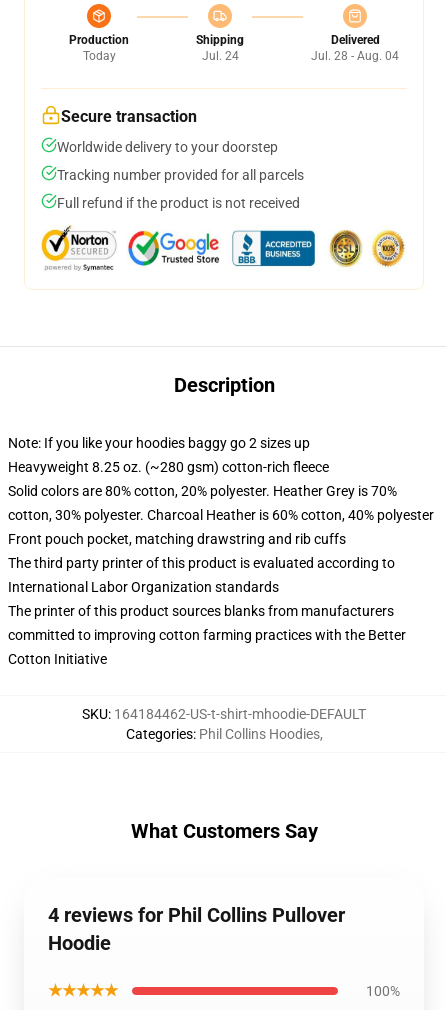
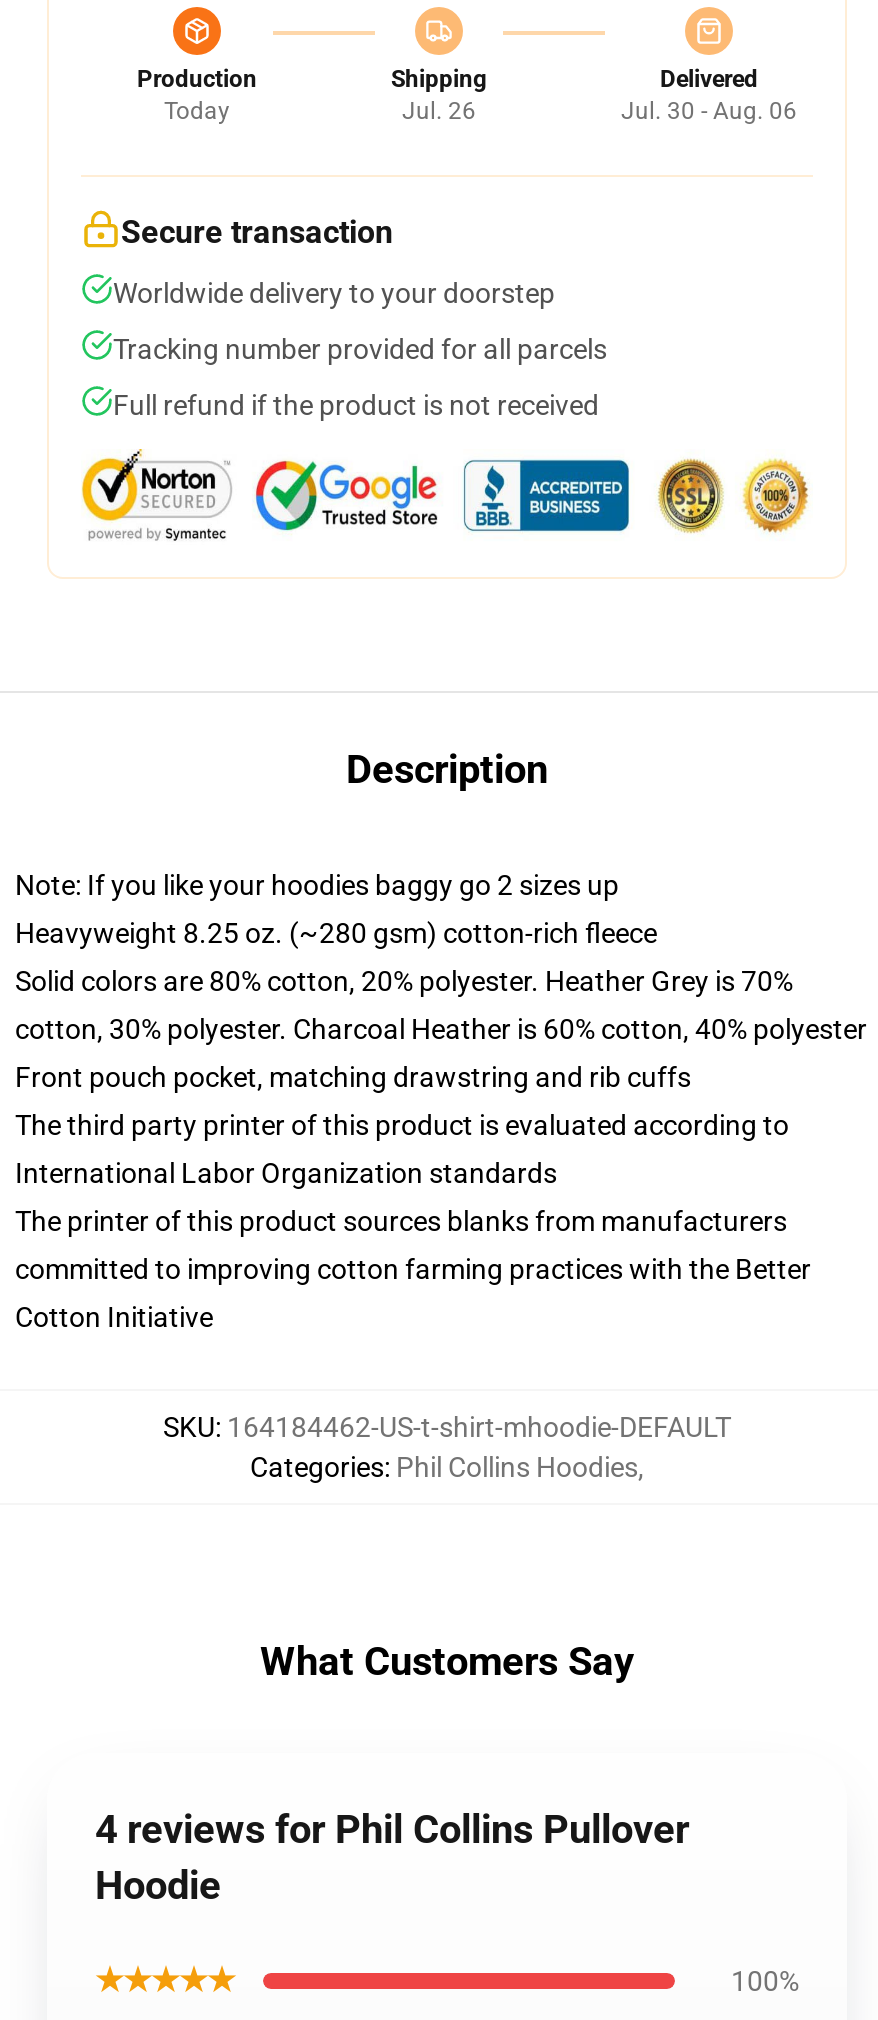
[201,49,238,63] Jul. 24 -> [402,97,476,125] Jul. 26
[311,49,399,63] Jul. 28 - Aug. 04 -> [621,97,797,125] Jul. 30 - Aug. 06

